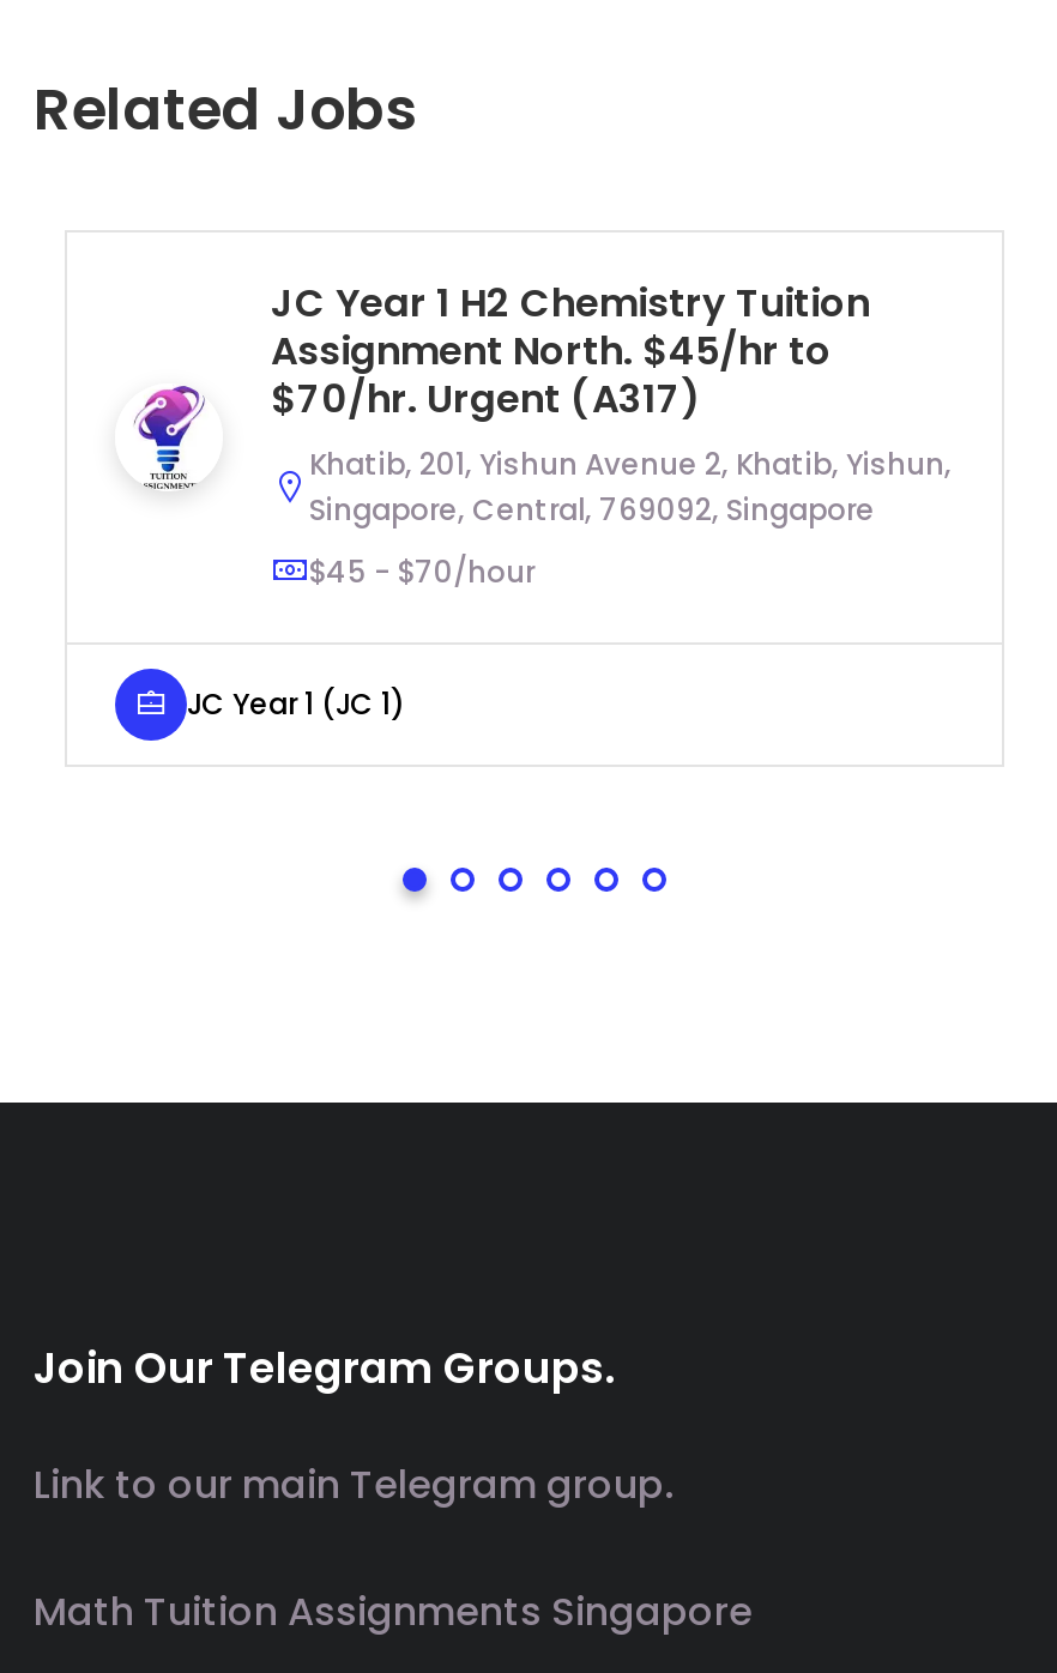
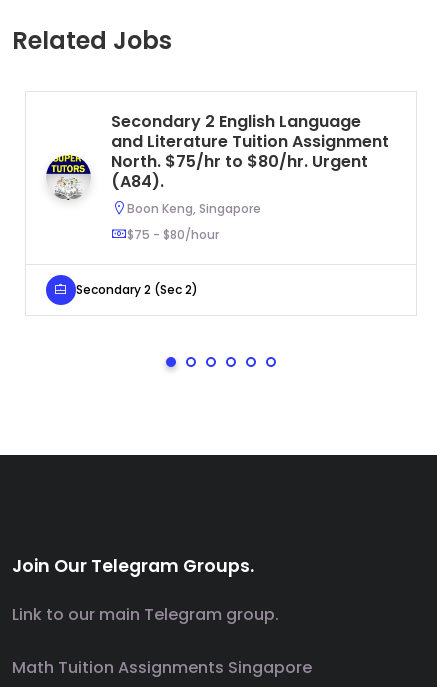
[117,274,952,529] [image] | JC Year 1 H2 Chemistry Tuition | Assignment North. $45/hr to | $70/hr. Urgent (A317) | Khatib, 201, Yishun Avenue 2, Khatib, Yishun, | Singapore, Central, 769092, Singapore -> [45,109,389,216] [image] | Secondary 2 English Language | and Literature Tuition Assignment | North. $75/hr to $80/hr. Urgent | (A84). | Boon Keng, Singapore
[309,550,534,591] $45 - $70/hour -> [127,225,219,242] $75 - $80/hour
[187,683,405,724] JC Year 1 (JC 1) -> [76,281,198,298] Secondary 2 (Sec 2)

